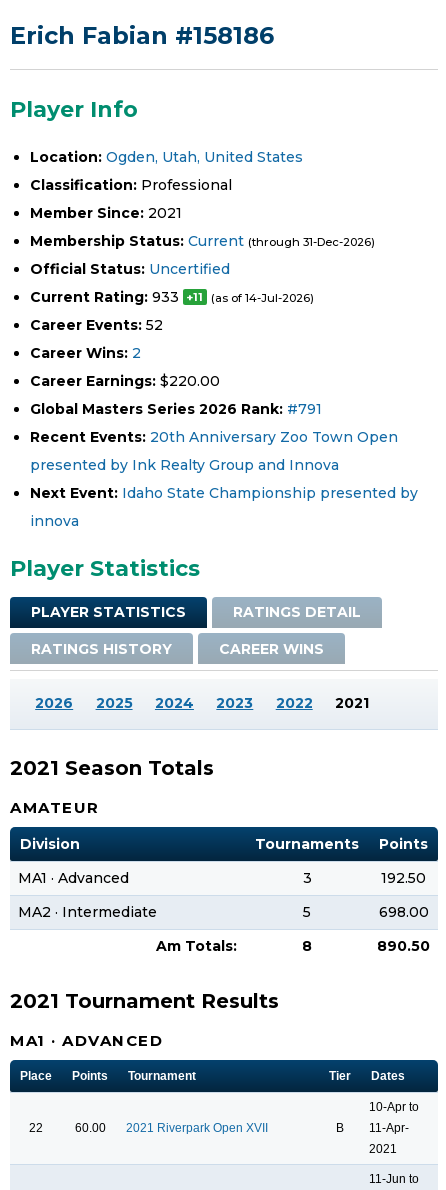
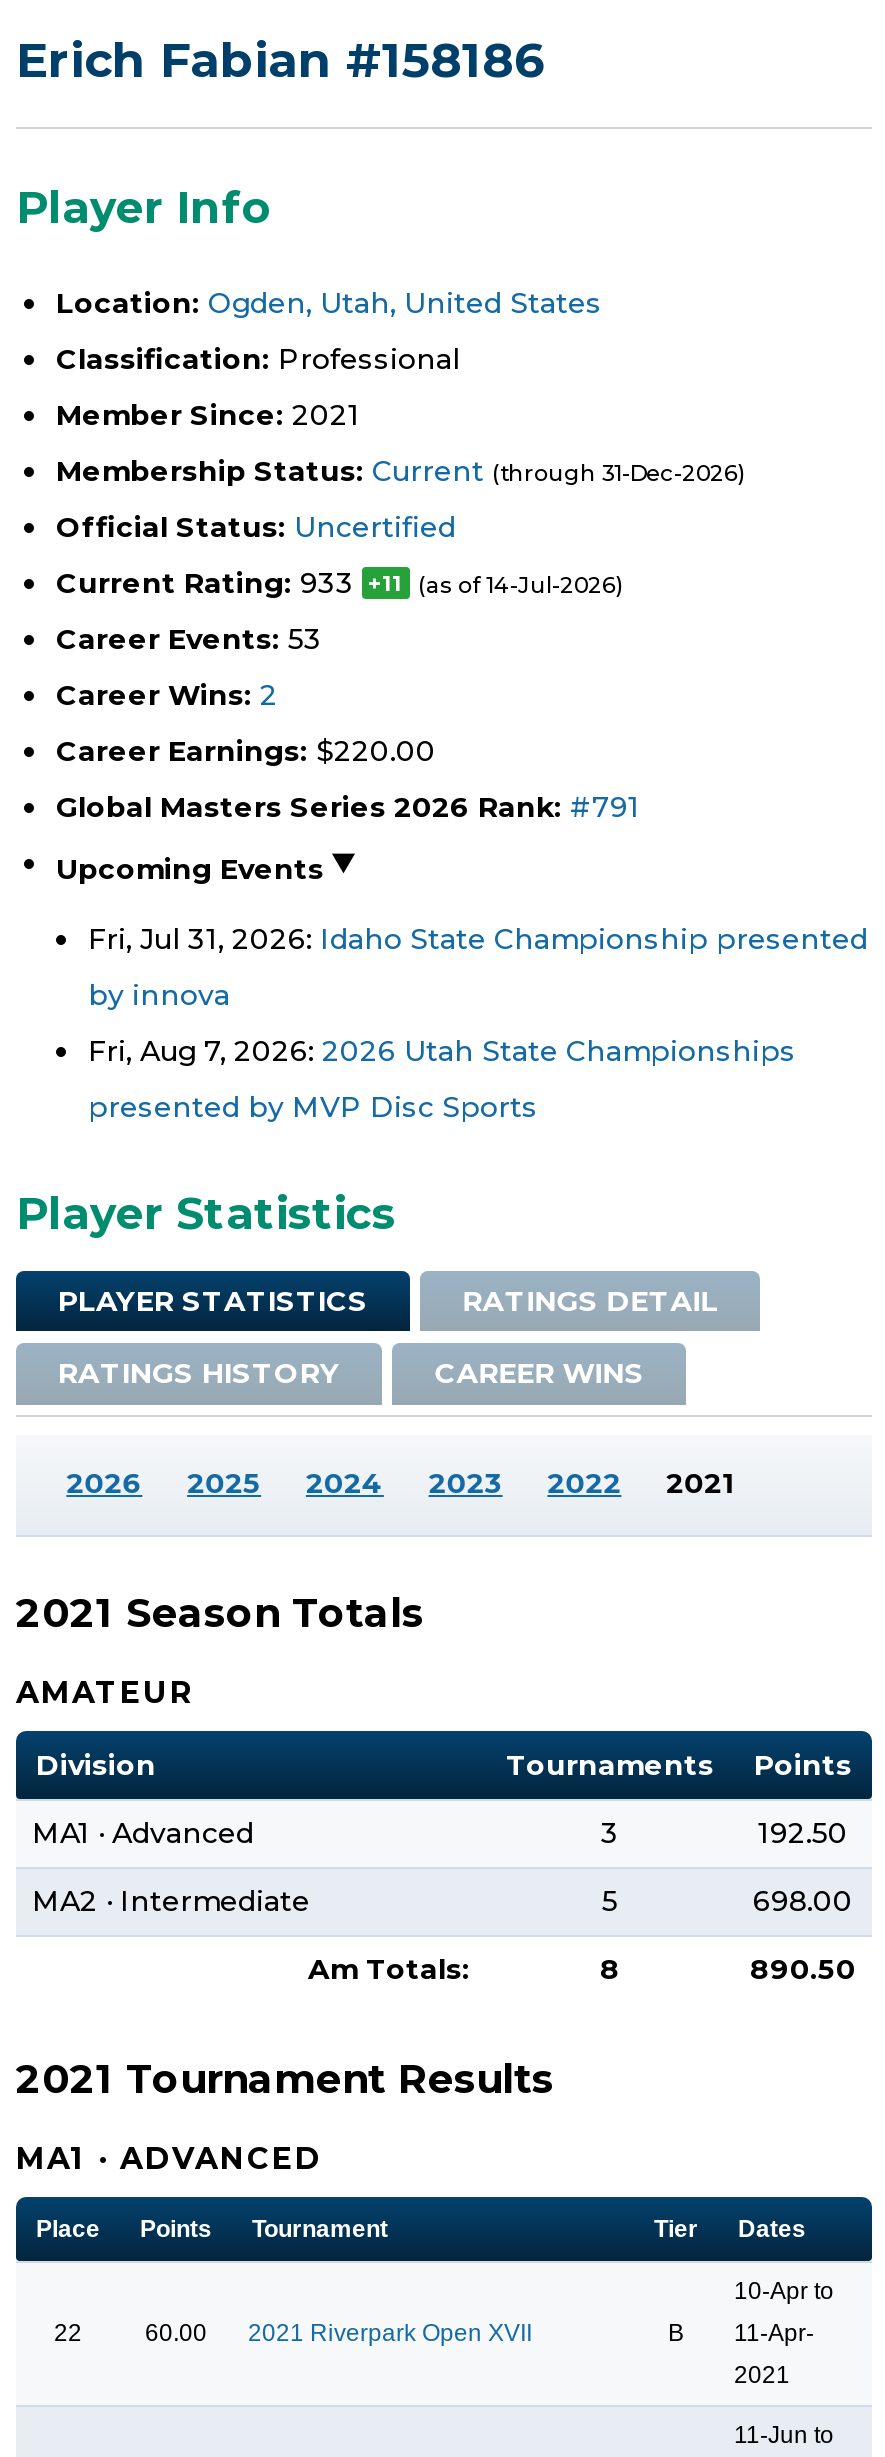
[30,316,163,334] Career Events: 52 -> [56,621,322,657] Career Events: 53
[30,428,418,530] Recent Events: 20th Anniversary Zoo Town Open | presented by Ink Realty Group and Innova | Next Event: Idaho State Championship presented by | innova -> [56,851,868,1125] Upcoming Events | Fri, Jul 31, 2026: Idaho State Championship presented | by innova | Fri, Aug 7, 2026: 2026 Utah State Championships | presented by MVP Disc Sports

